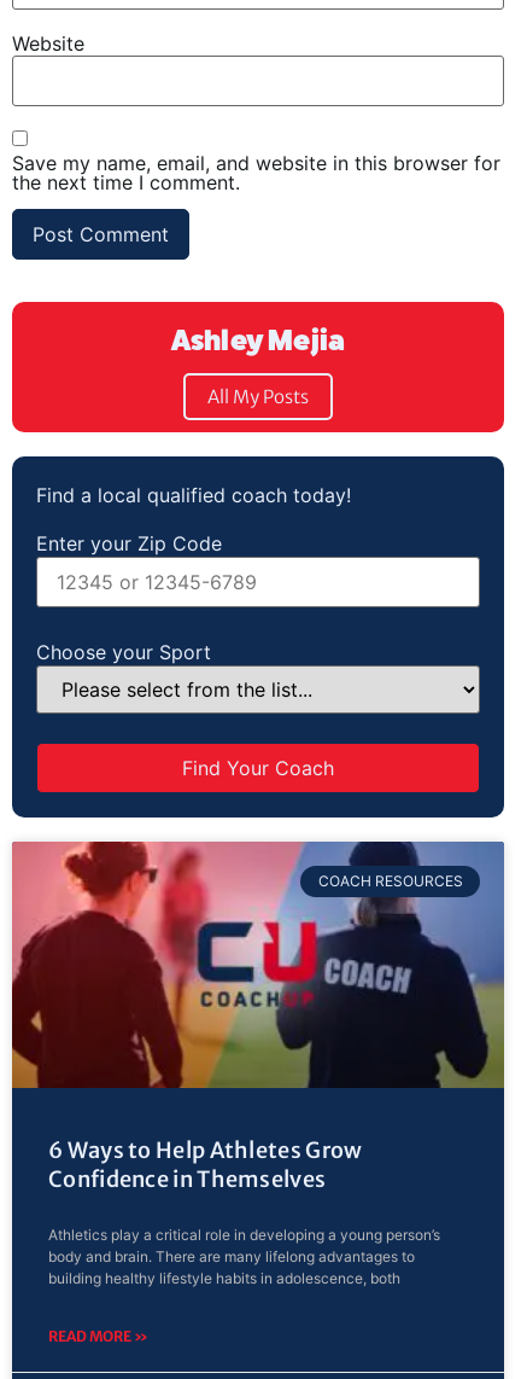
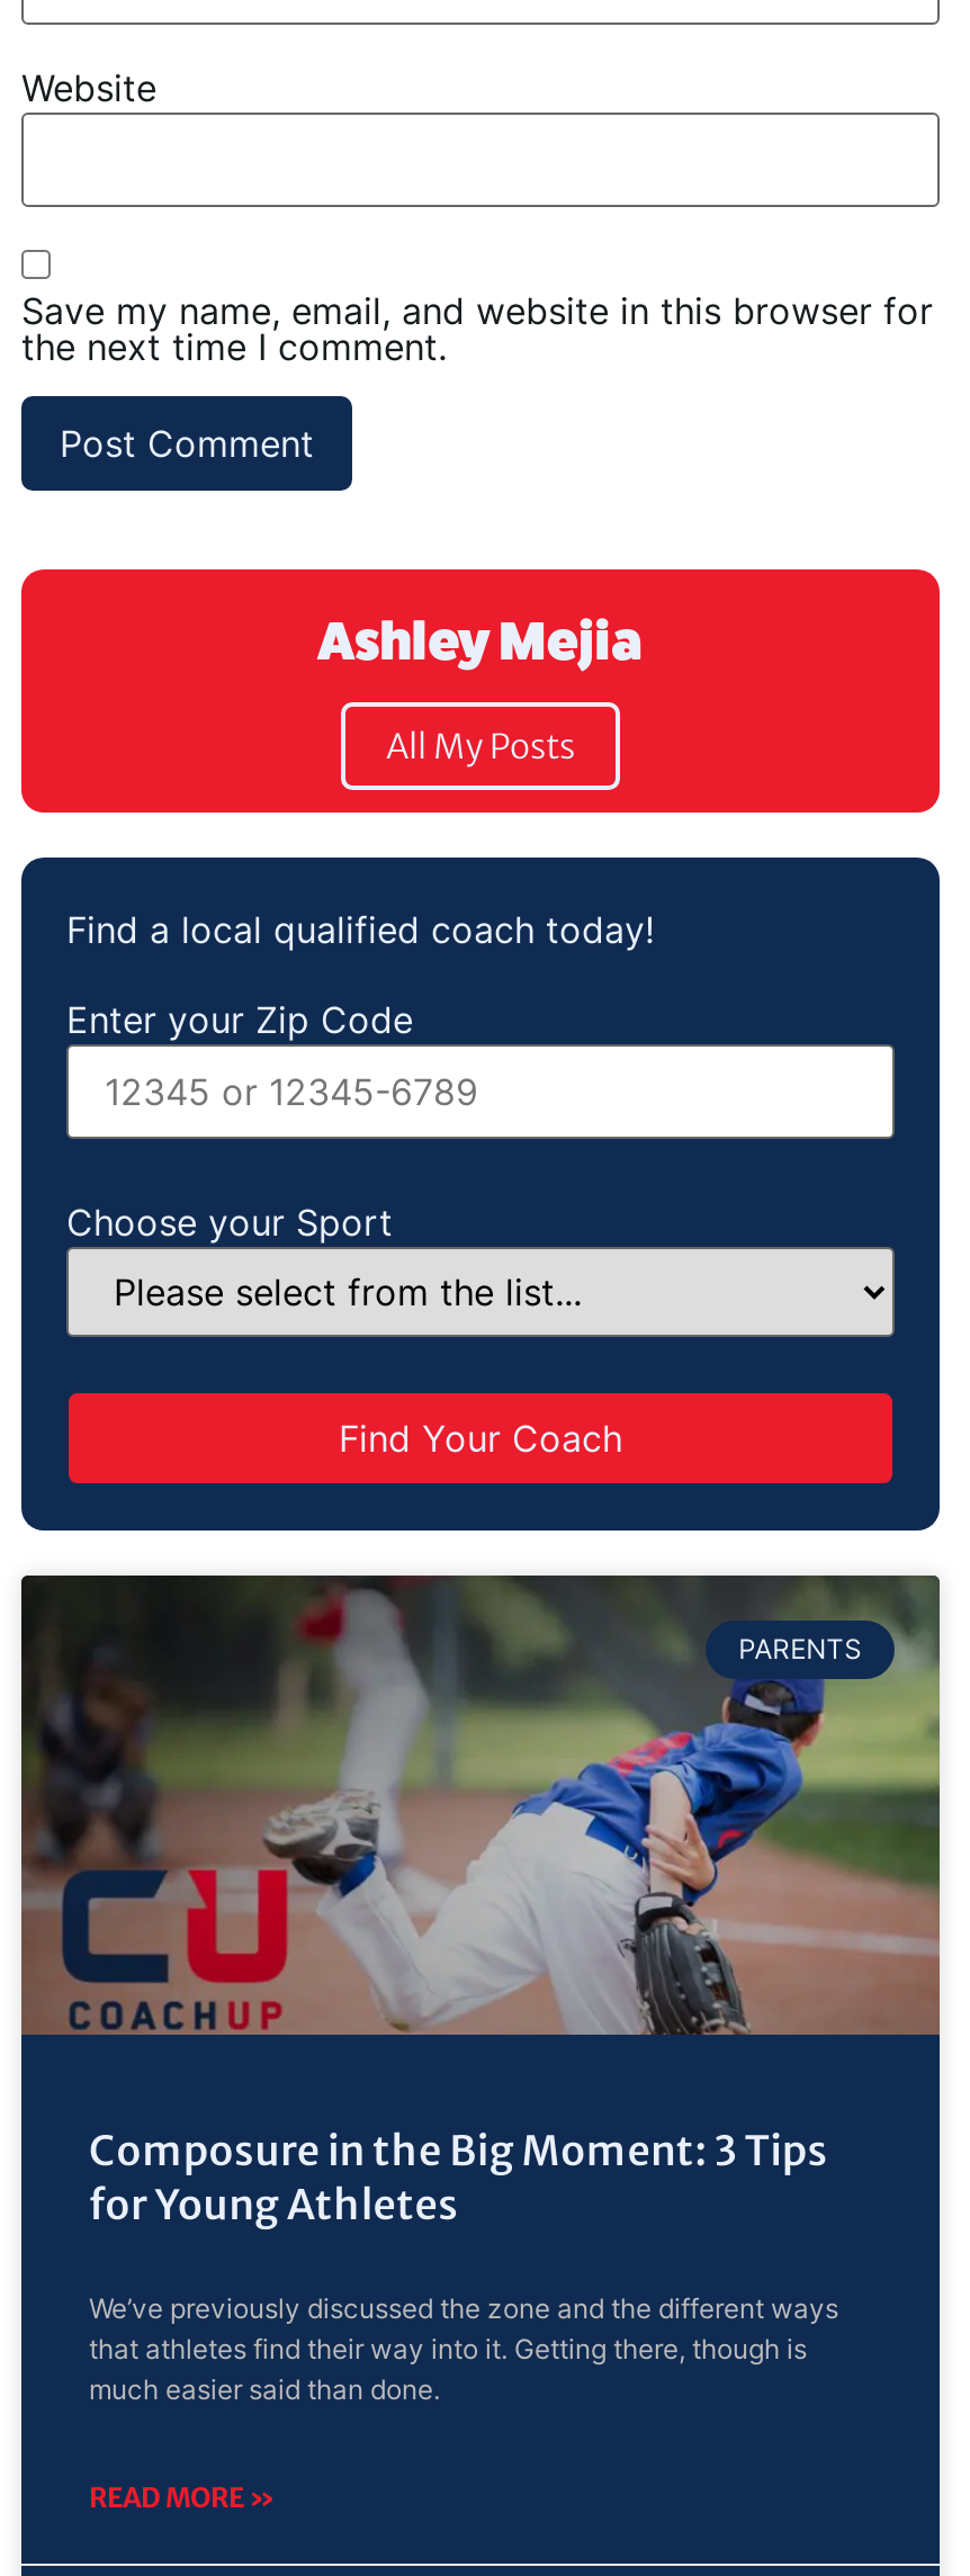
[11,840,505,1088] [image] | COACH RESOURCES -> [19,1573,942,2037] [image] | PARENTS
[48,1136,362,1193] 6 Ways to Help Athletes Grow | Confidence in Themselves -> [89,2124,828,2230] Composure in the Big Moment: 3 Tips | for Young Athletes
[48,1225,440,1287] Athletics play a critical role in developing a young person’s | body and brain. There are many lifelong advantages to | building healthy lifestyle habits in adolescence, both -> [89,2290,838,2405] We’ve previously discussed the zone and the different ways | that athletes find their way into it. Getting there, though is | much easier said than done.

